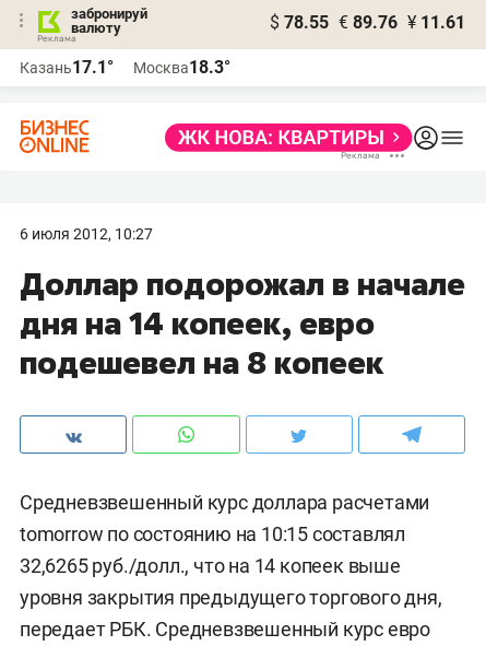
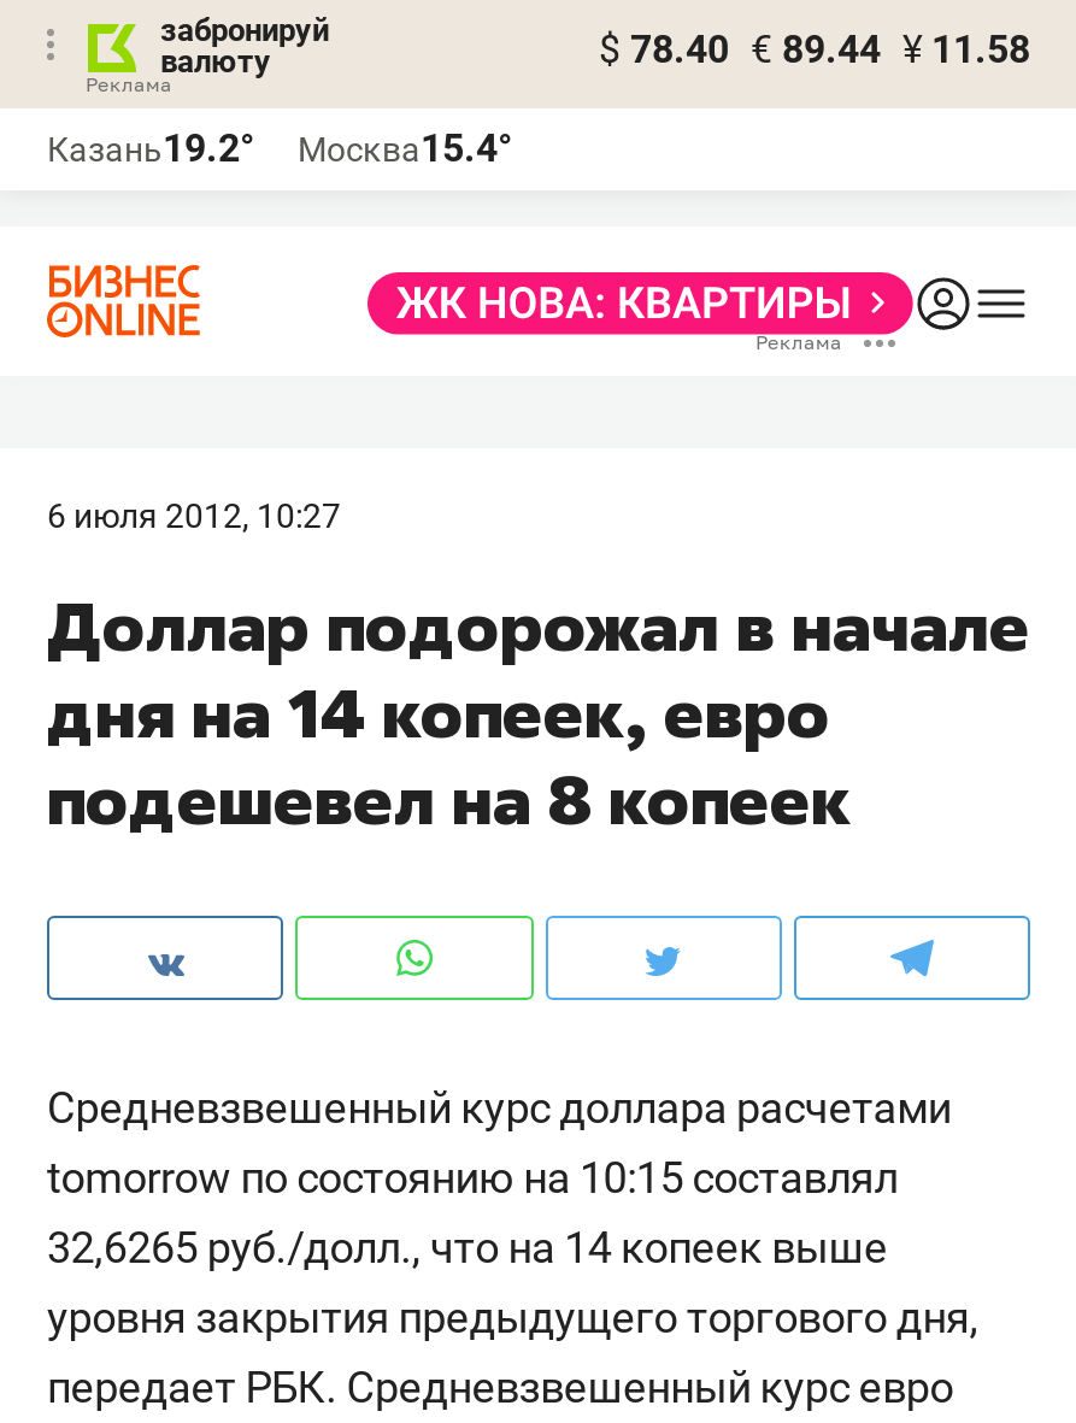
[270,12,465,33] $ 78.55 € 89.76 ¥ 11.61 -> [599,27,1030,72] $ 78.40 € 89.44 ¥ 11.58
[20,57,114,78] Казань17.1° -> [47,125,254,171] Казань19.2°
[133,57,230,78] Москва18.3° -> [298,125,512,171] Москва15.4°

